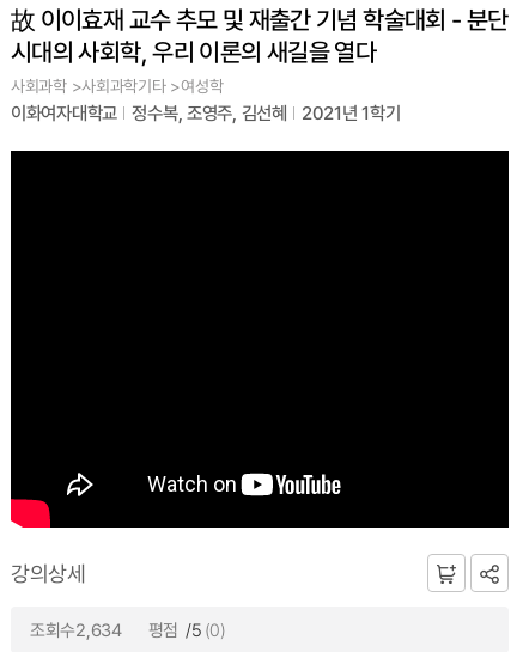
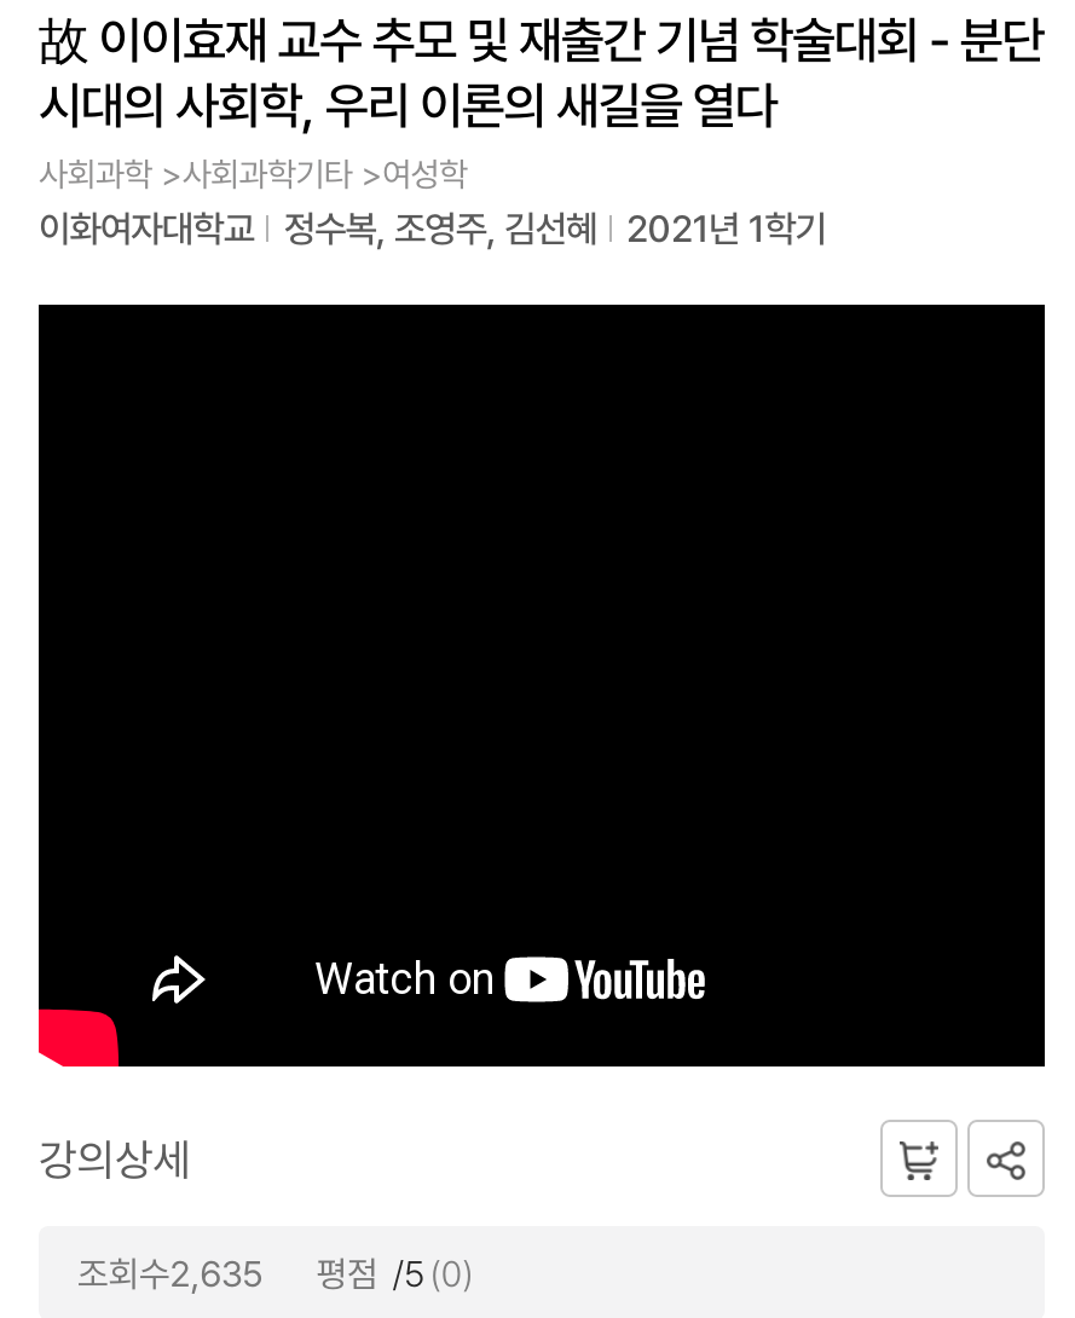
[30,617,226,641] 조회수2,634 평점 /5 (0) -> [77,1248,474,1296] 조회수2,635 평점 /5 (0)

